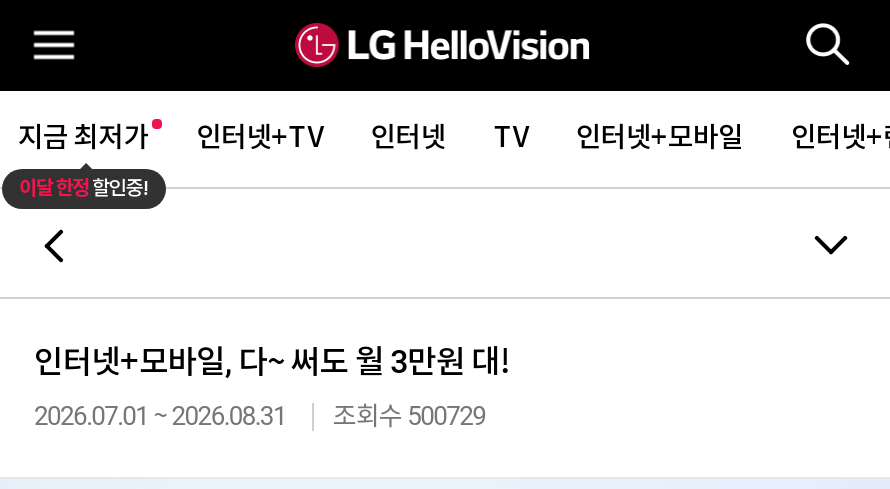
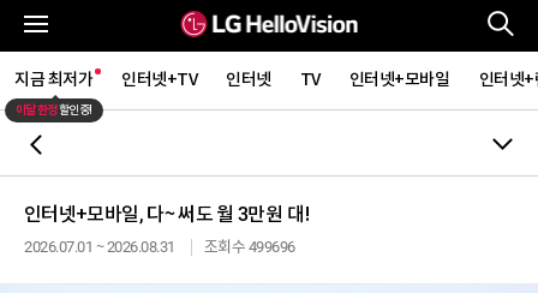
[34,403,485,433] 2026.07.01 ~ 2026.08.31 조회수 500729 -> [24,239,295,257] 2026.07.01 ~ 2026.08.31 조회수 499696

